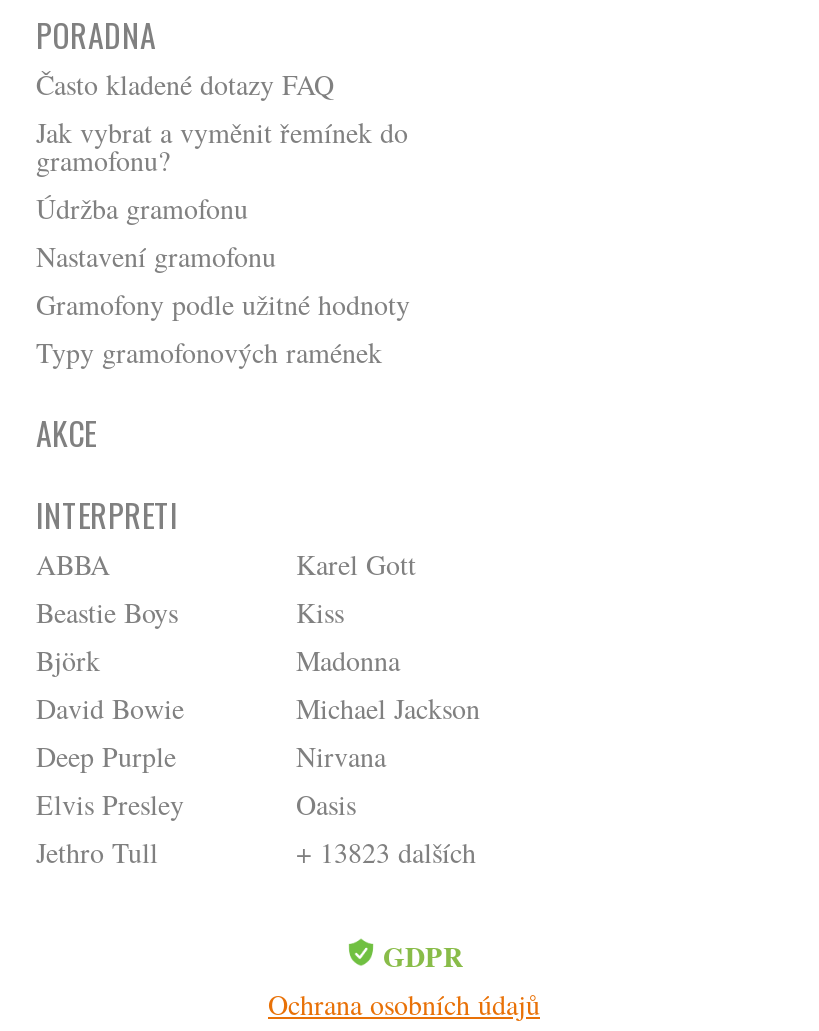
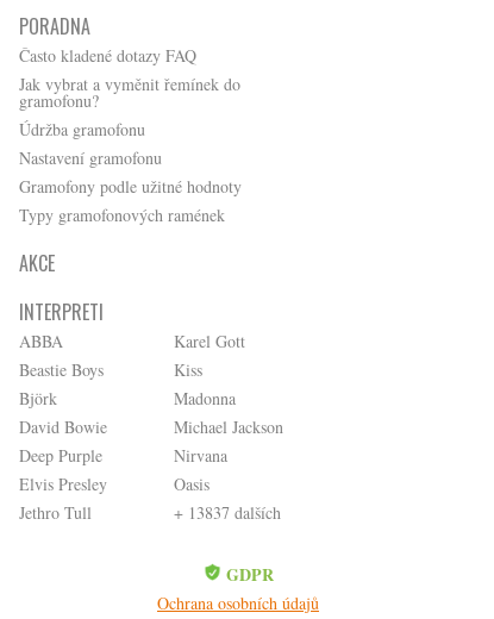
[296,833,476,871] + 13823 dalších -> [174,501,281,524] + 13837 dalších

